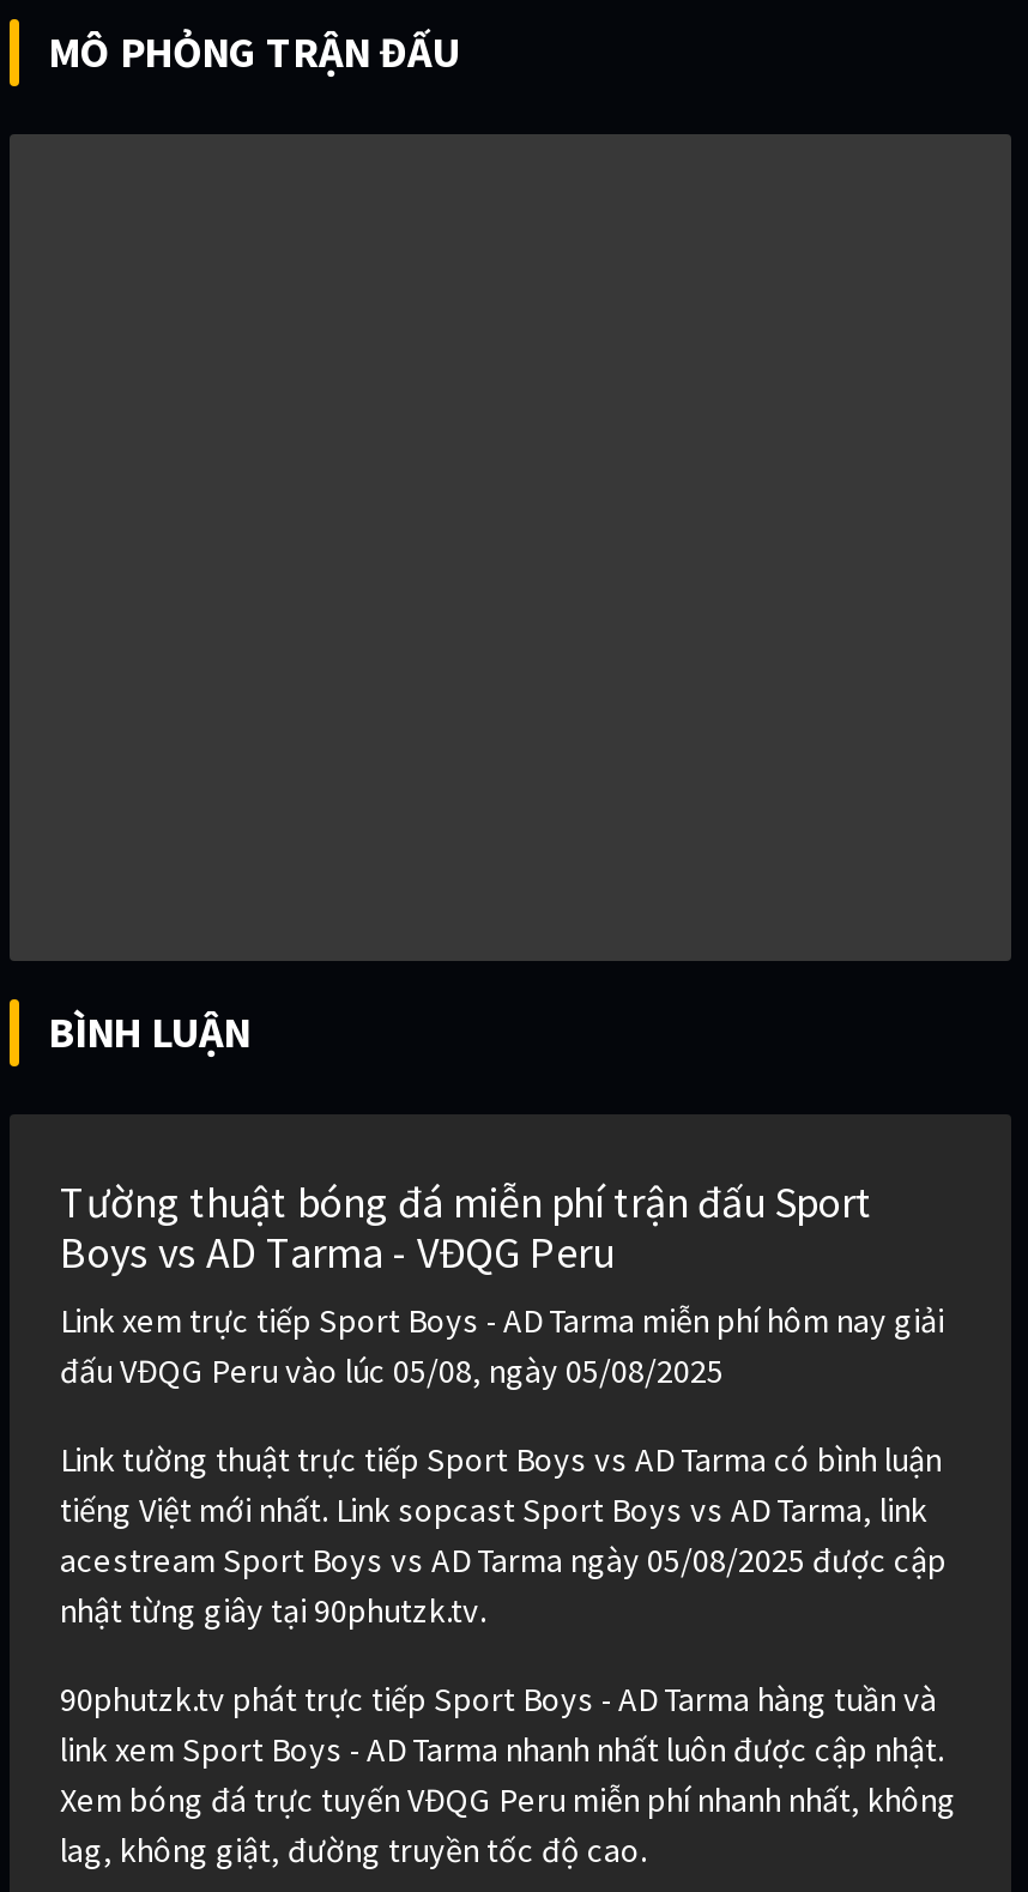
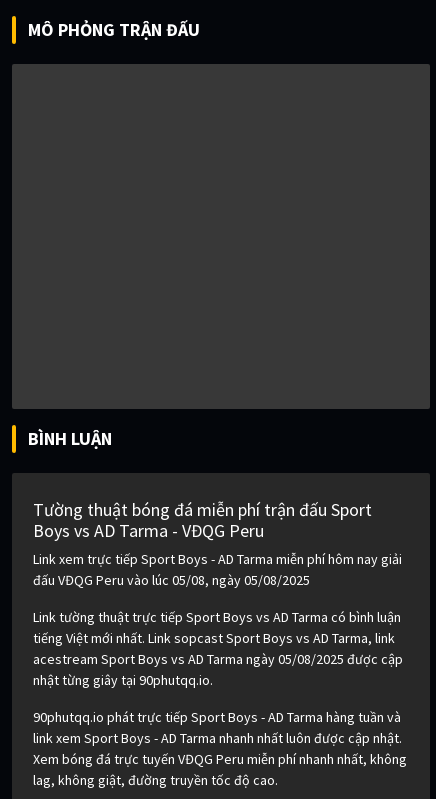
[60,1590,486,1633] nhật từng giây tại 90phutzk.tv. -> [33,671,213,689] nhật từng giây tại 90phutqq.io.
[60,1678,937,1722] 90phutzk.tv phát trực tiếp Sport Boys - AD Tarma hàng tuần và -> [33,708,401,726] 90phutqq.io phát trực tiếp Sport Boys - AD Tarma hàng tuần và

